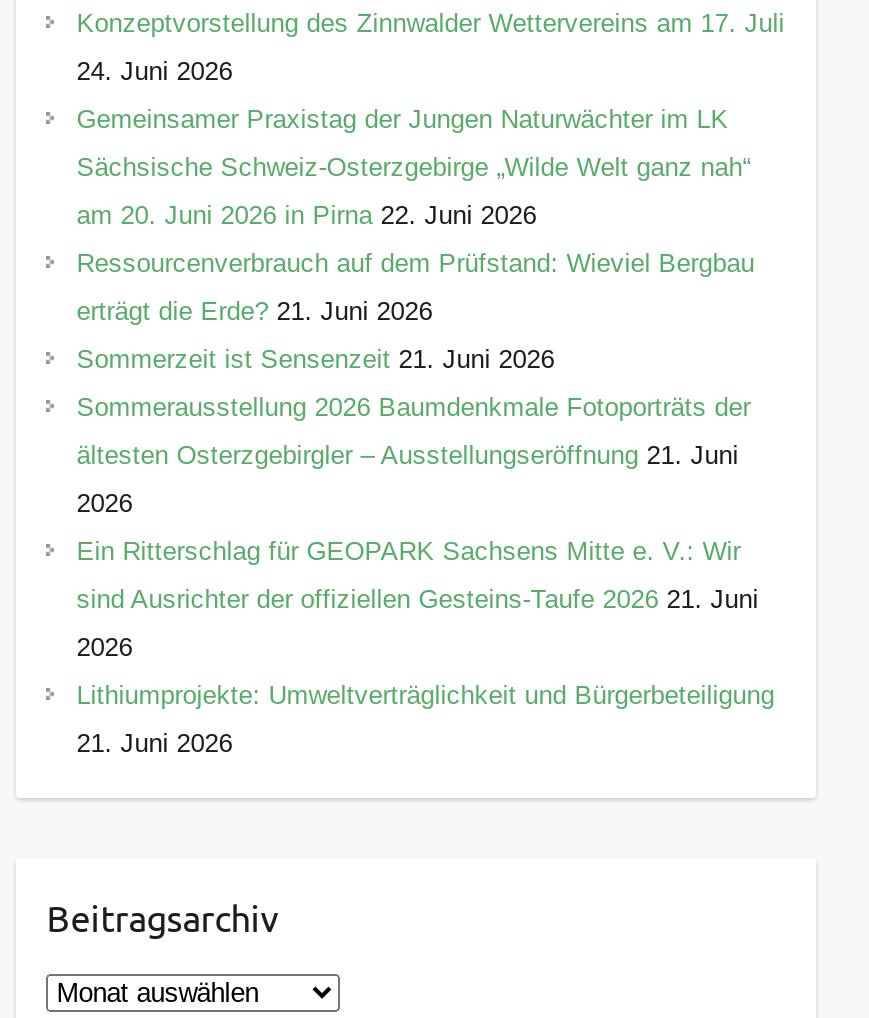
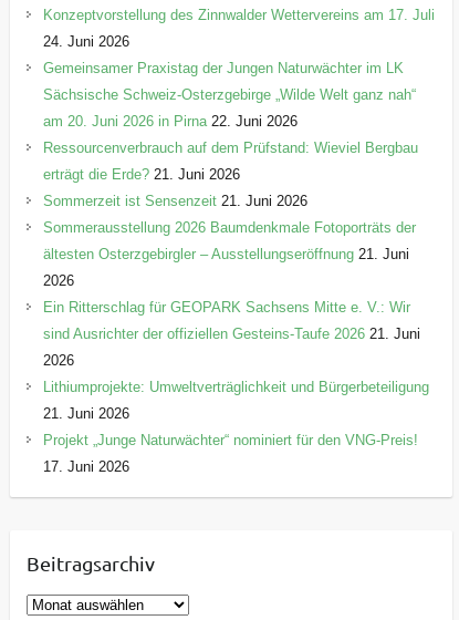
none -> [43,432,418,475] Projekt „Junge Naturwächter“ nominiert für den VNG-Preis! | 17. Juni 2026

